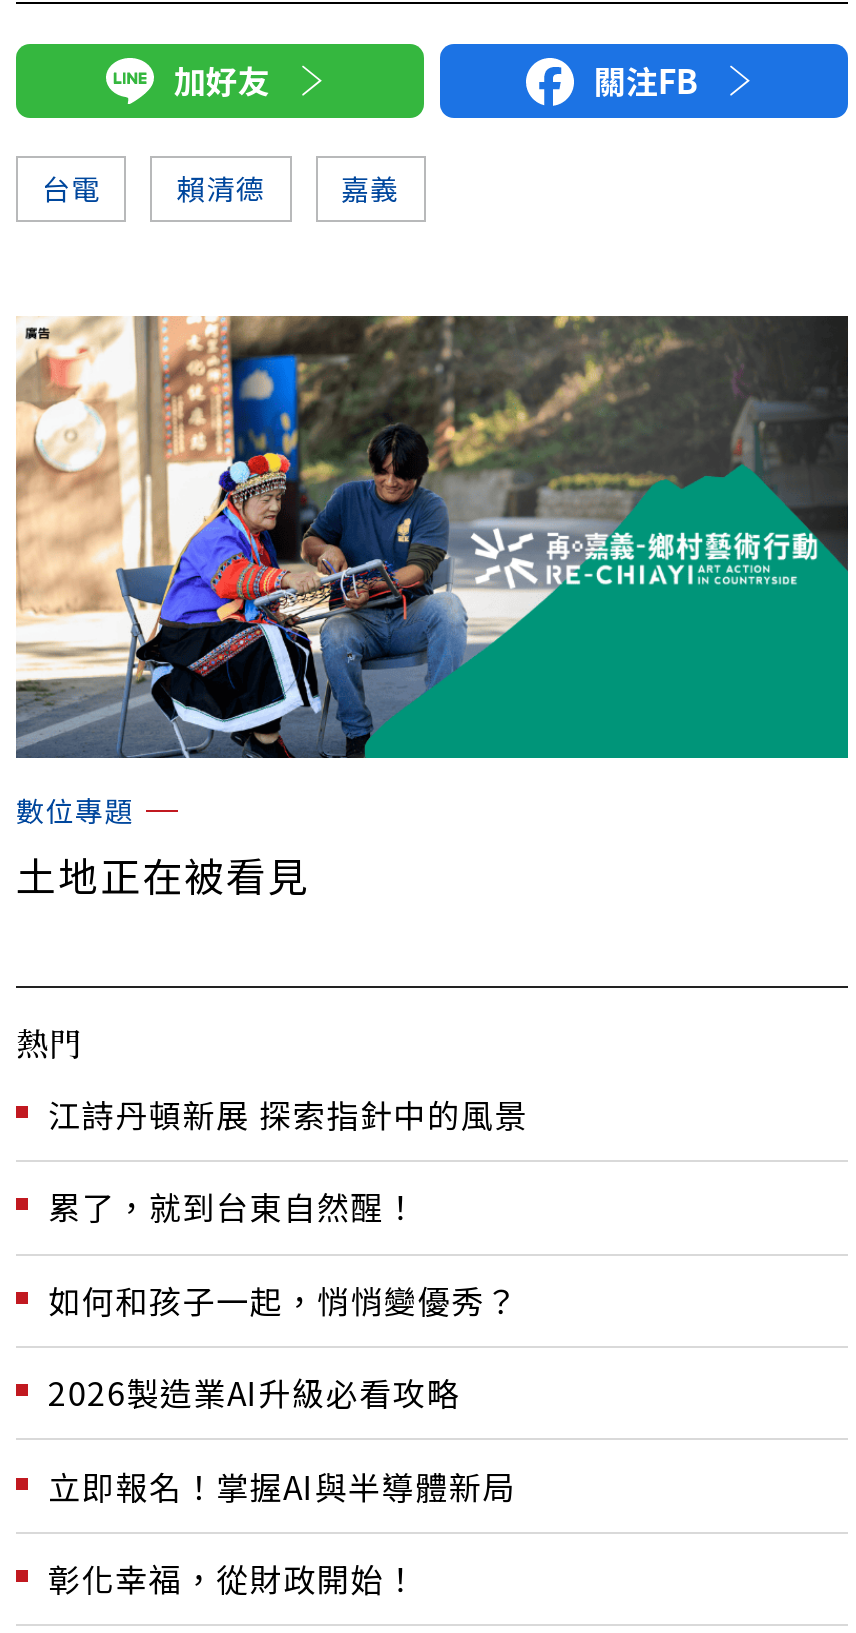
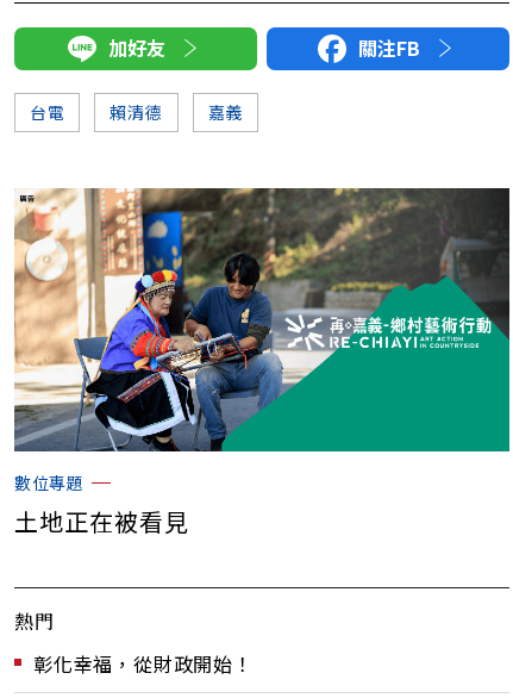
[48,1090,528,1509] 江詩丹頓新展 探索指針中的風景 | 累了，就到台東自然醒！ | 如何和孩子一起，悄悄變優秀？ | 2026製造業AI升級必看攻略 | 立即報名！掌握AI與半導體新局 -> none

